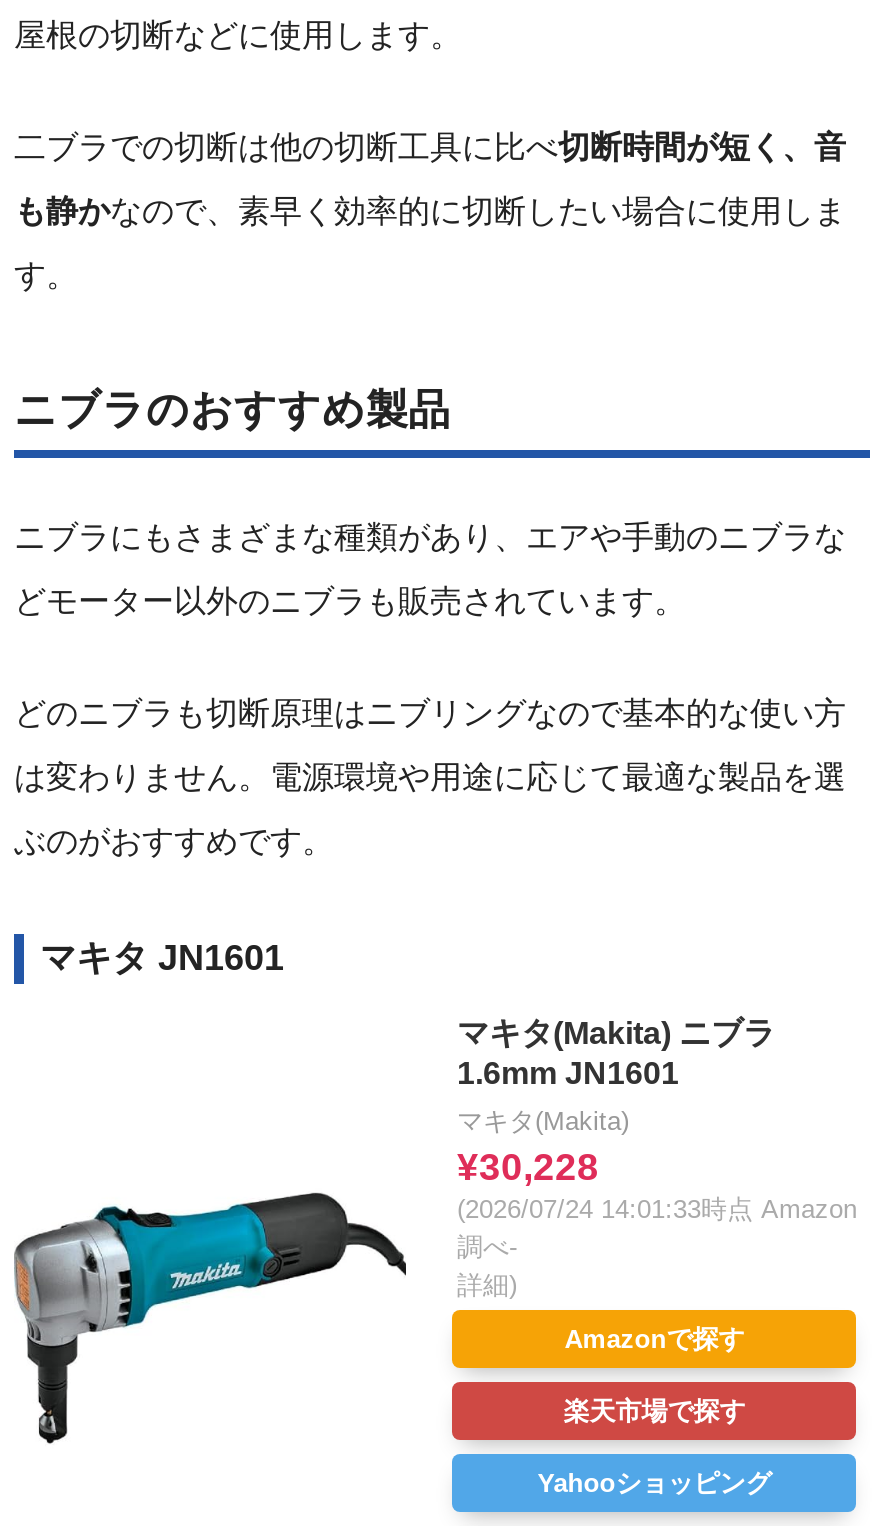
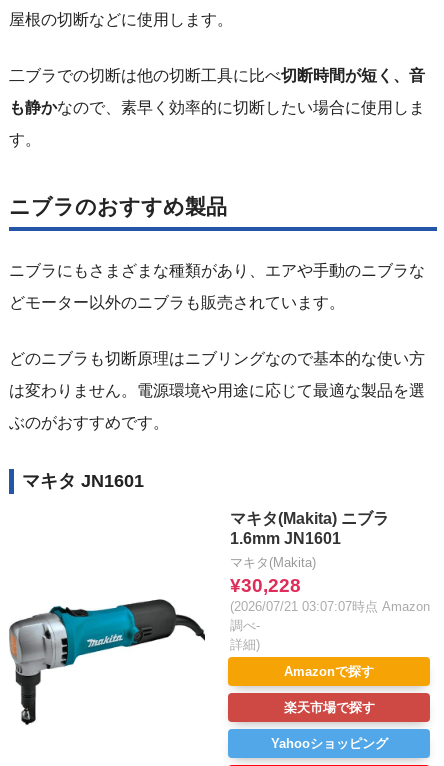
[457,1193,857,1223] (2026/07/24 14:01:33時点 Amazon -> [230,599,430,614] (2026/07/21 03:07:07時点 Amazon

